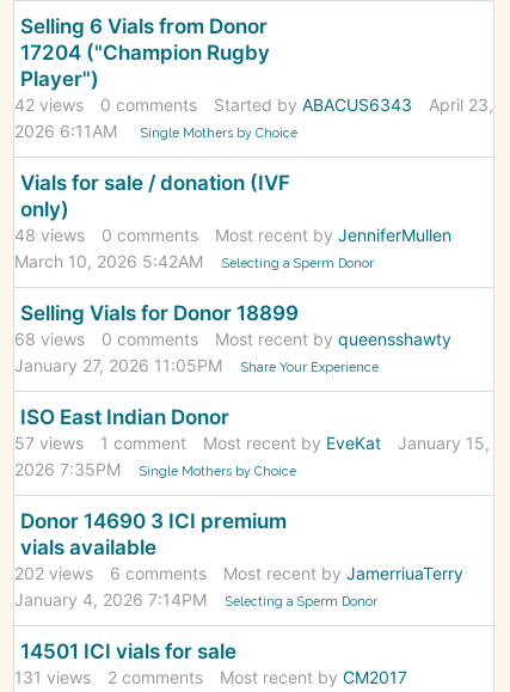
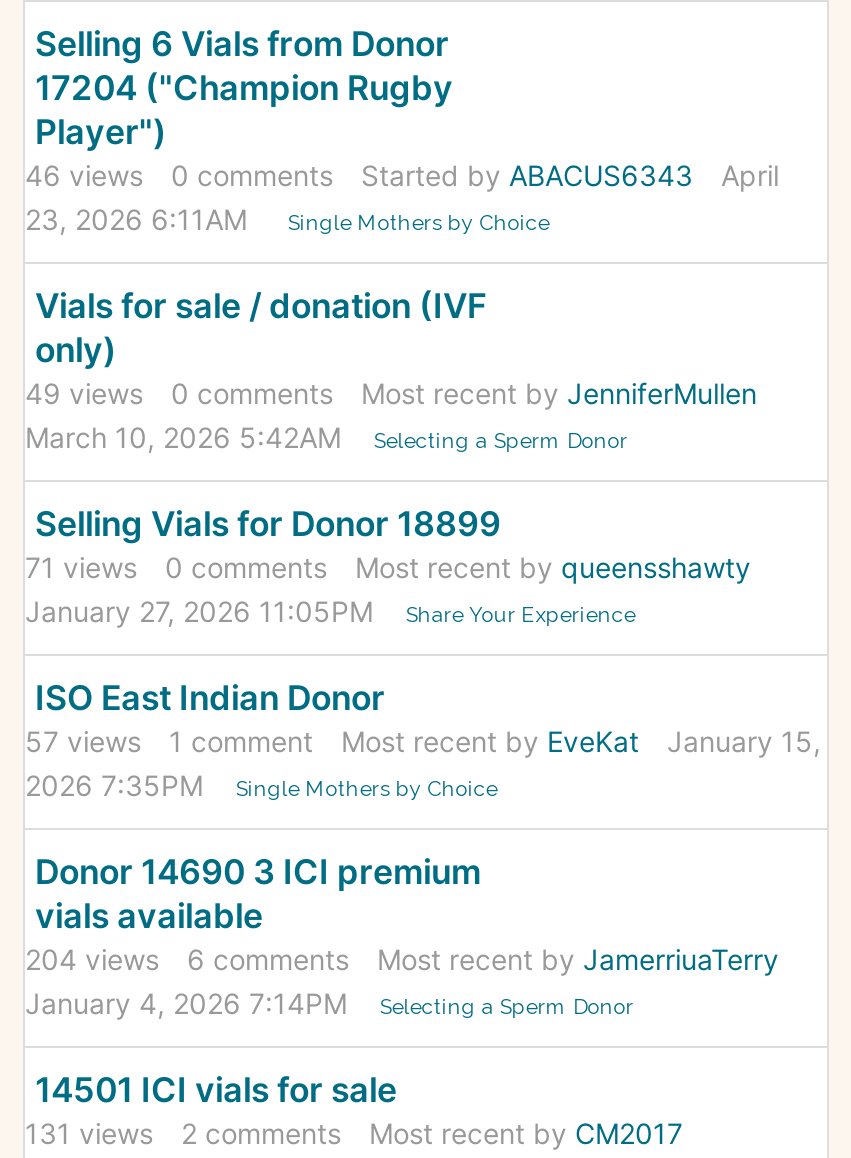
[14,95,84,115] 42 views -> [25,159,143,193] 46 views
[14,225,451,245] 48 views 0 comments Most recent by JenniferMullen -> [25,377,757,411] 49 views 0 comments Most recent by JenniferMullen
[14,329,451,349] 68 views 0 comments Most recent by queensshawty -> [25,551,751,585] 71 views 0 comments Most recent by queensshawty
[14,563,463,584] 202 views 6 comments Most recent by JamerriuaTerry -> [25,943,779,977] 204 views 6 comments Most recent by JamerriuaTerry

